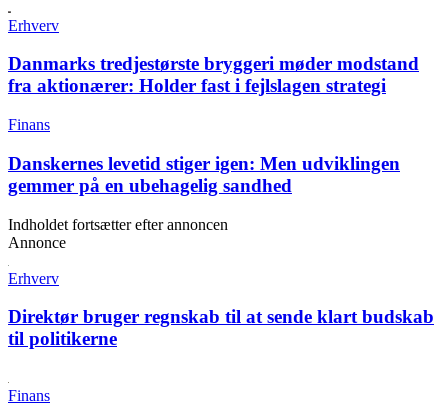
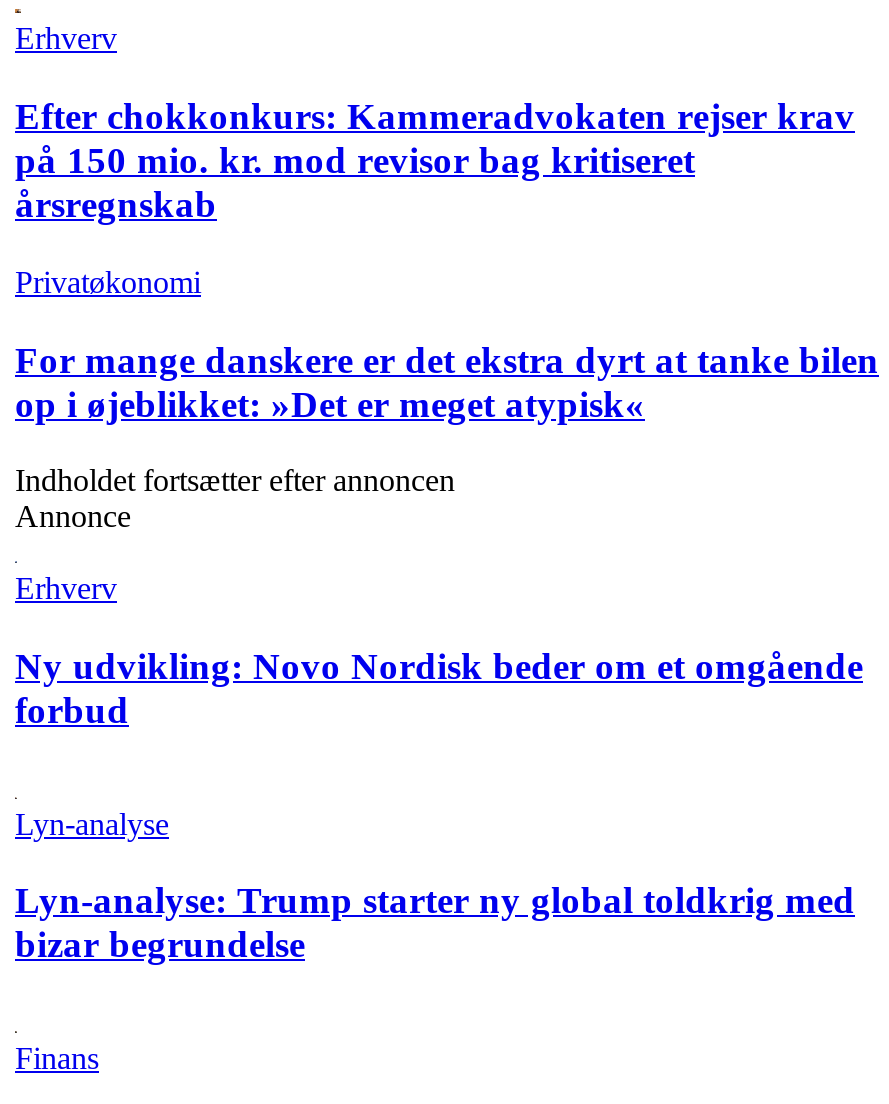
[8,53,419,96] Danmarks tredjestørste bryggeri møder modstand | fra aktionærer: Holder fast i fejlslagen strategi -> [15,95,855,225] Efter chokkonkurs: Kammeradvokaten rejser krav | på 150 mio. kr. mod revisor bag kritiseret | årsregnskab
[8,116,50,133] Finans -> [15,264,201,298] Privatøkonomi
[8,153,400,196] Danskernes levetid stiger igen: Men udviklingen | gemmer på en ubehagelig sandhed -> [15,338,879,424] For mange danskere er det ekstra dyrt at tanke bilen | op i øjeblikket:»Det er meget atypisk«
[8,306,434,349] Direktør bruger regnskab til at sende klart budskab | til politikerne -> [15,645,863,966] Ny udvikling: Novo Nordisk beder om et omgående | forbud | Lyn-analyse | Lyn-analyse: Trump starter ny global toldkrig med | bizar begrundelse

